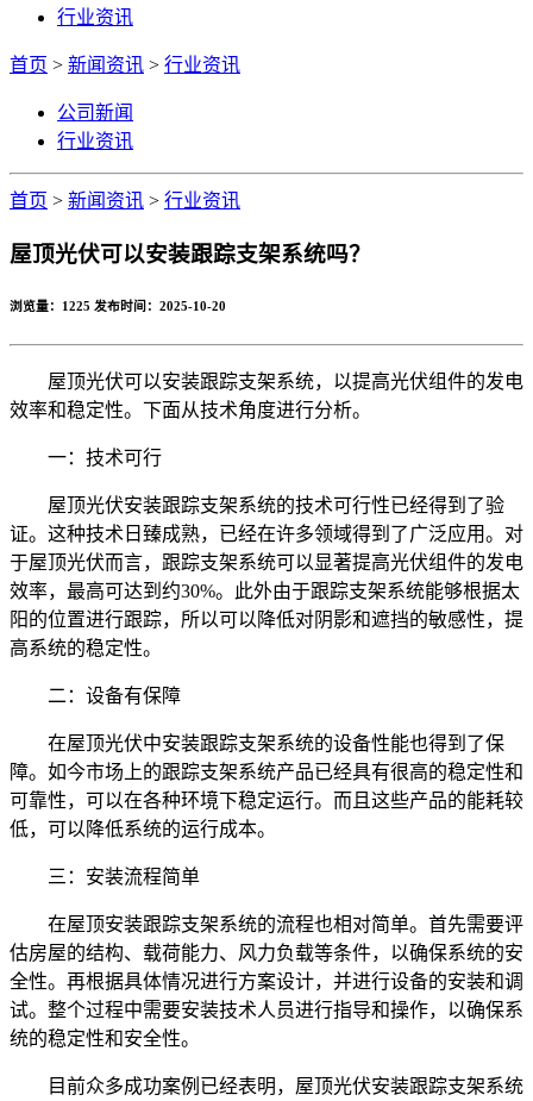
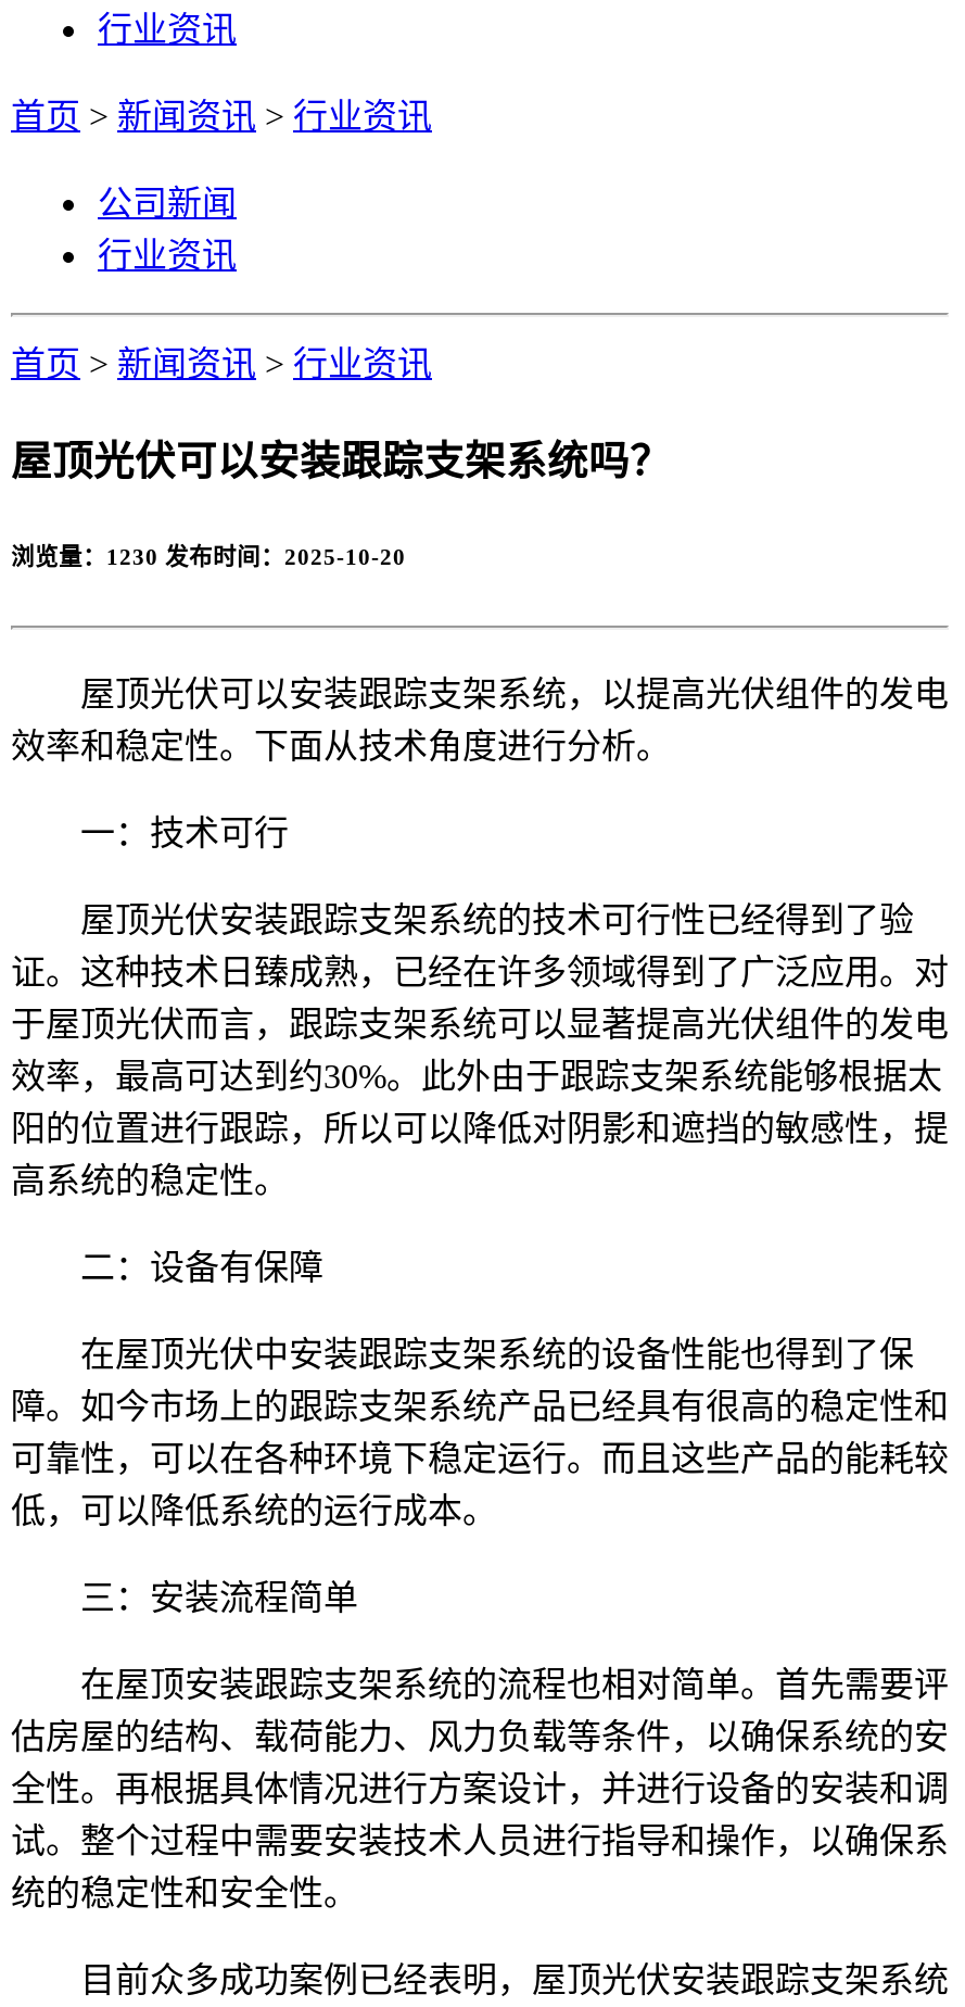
[10,299,226,314] 浏览量：1225发布时间：2025-10-20 -> [11,544,406,570] 浏览量：1230发布时间：2025-10-20

